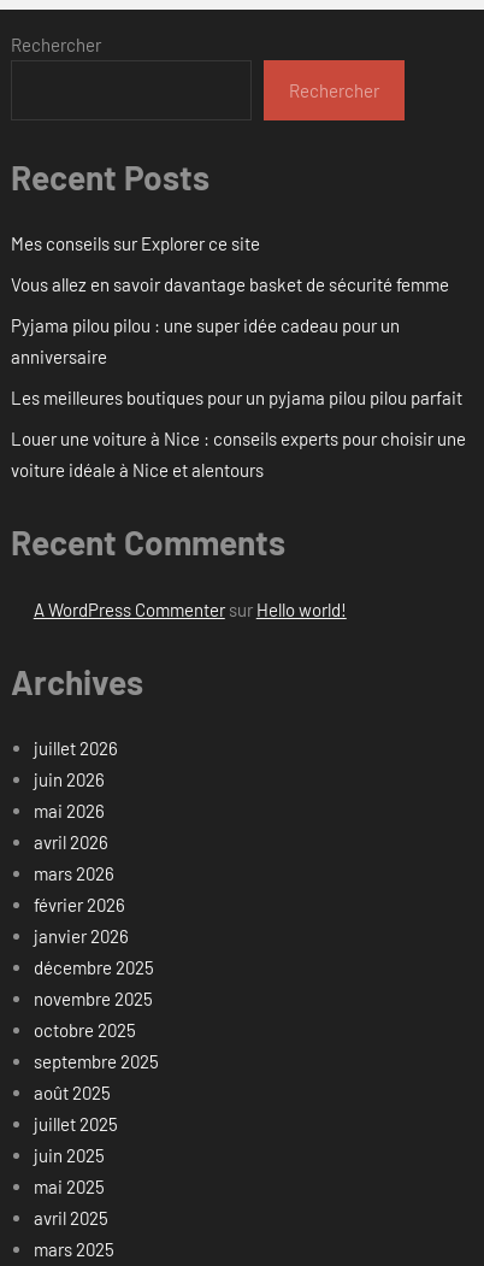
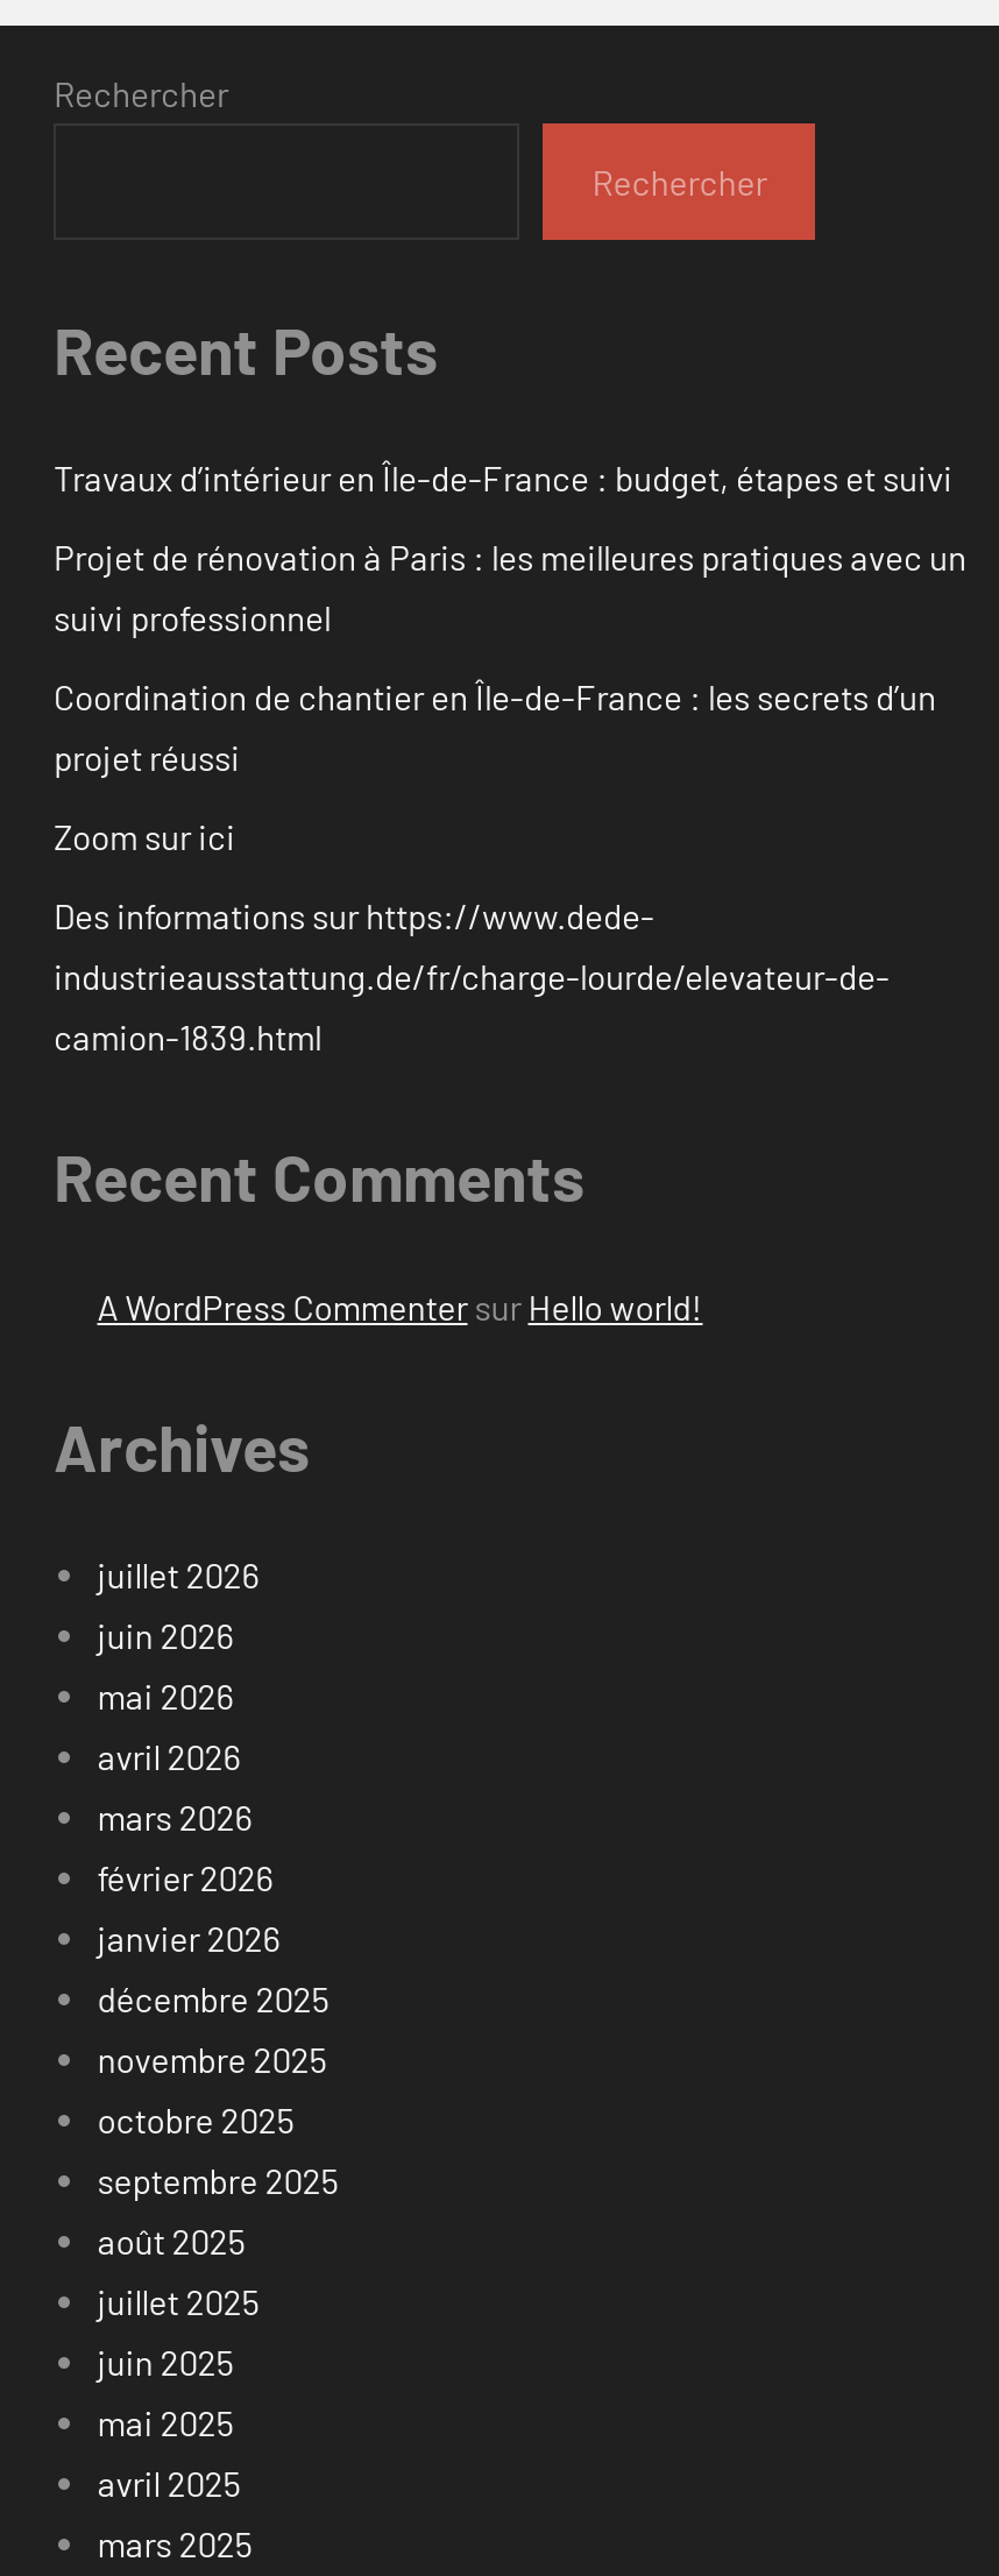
[11,233,260,255] Mes conseils sur Explorer ce site -> [54,457,952,499] Travaux d’intérieur en Île-de-France : budget, étapes et suivi
[11,274,449,295] Vous allez en savoir davantage basket de sécurité femme -> [54,536,966,639] Projet de rénovation à Paris : les meilleures pratiques avec un | suivi professionnel
[11,315,400,368] Pyjama pilou pilou : une super idée cadeau pour un | anniversaire -> [54,676,936,779] Coordination de chantier en Île-de-France : les secrets d’un | projet réussi
[11,387,462,409] Les meilleures boutiques pour un pyjama pilou pilou parfait -> [54,816,235,858] Zoom sur ici
[11,428,466,481] Louer une voiture à Nice : conseils experts pour choisir une | voiture idéale à Nice et alentours -> [54,895,890,1058] Des informations sur https://www.dede- | industrieausstattung.de/fr/charge-lourde/elevateur-de- | camion-1839.html

